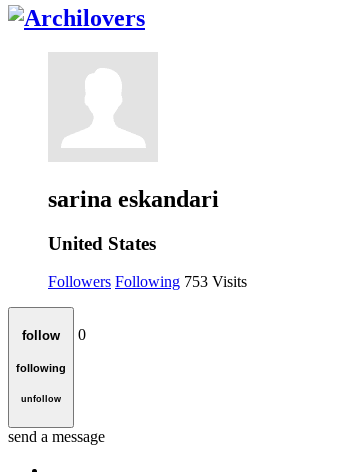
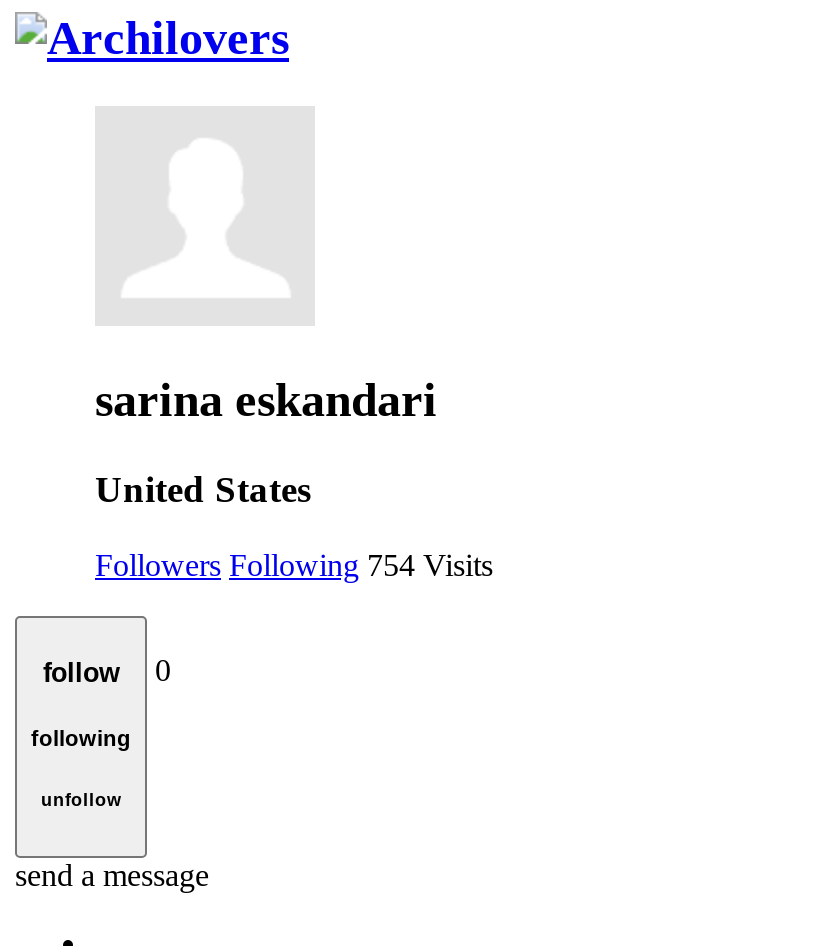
[48,273,247,290] Followers Following 753 Visits -> [95,549,493,583] Followers Following 754 Visits

